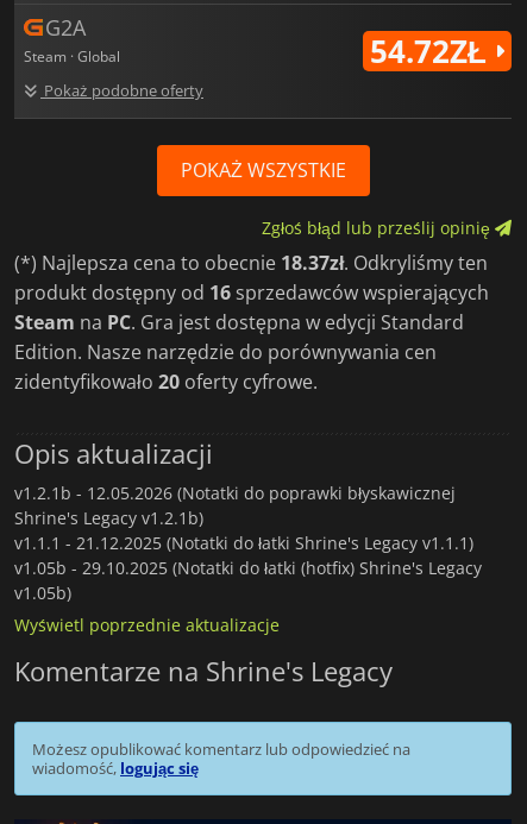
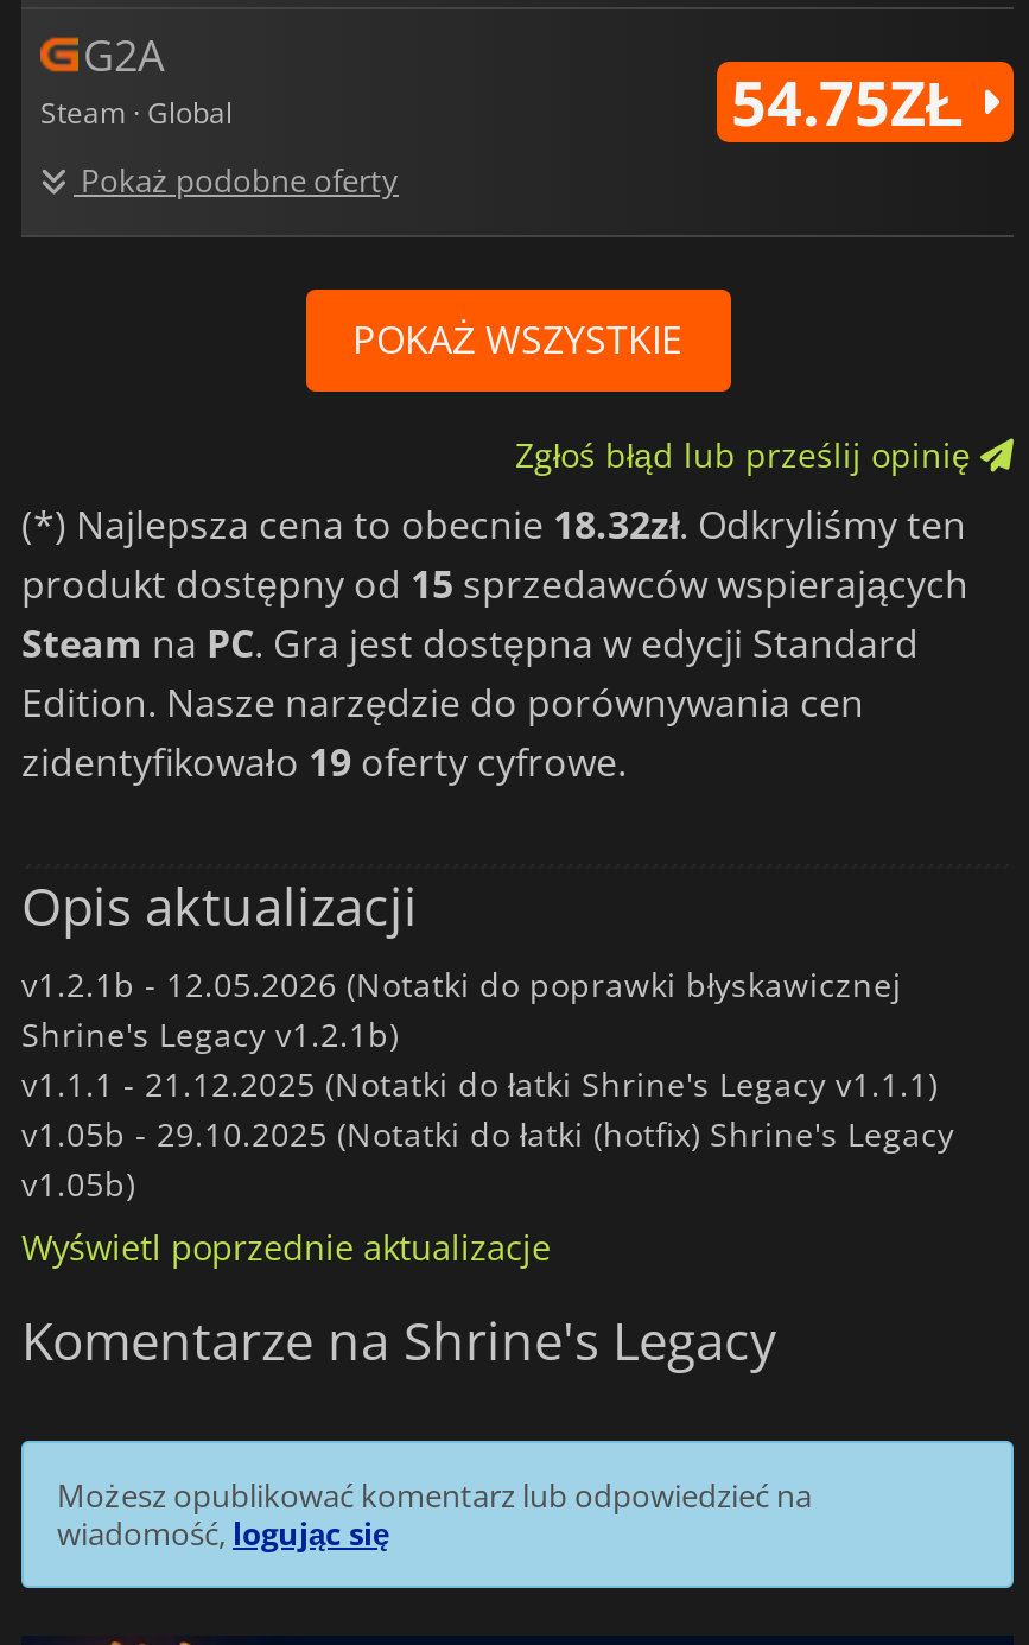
[370,29,495,72] 54.72ZŁ -> [731,58,980,144] 54.75ZŁ
[14,249,488,275] (*) Najlepsza cena to obecnie 18.37zł. Odkryliśmy ten -> [21,498,966,550] (*) Najlepsza cena to obecnie 18.32zł. Odkryliśmy ten
[14,279,489,305] produkt dostępny od 16 sprzedawców wspierających -> [21,557,968,609] produkt dostępny od 15 sprzedawców wspierających
[14,368,318,394] zidentyfikowało 20 oferty cyfrowe. -> [21,735,627,787] zidentyfikowało 19 oferty cyfrowe.

